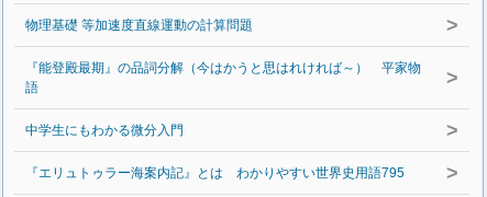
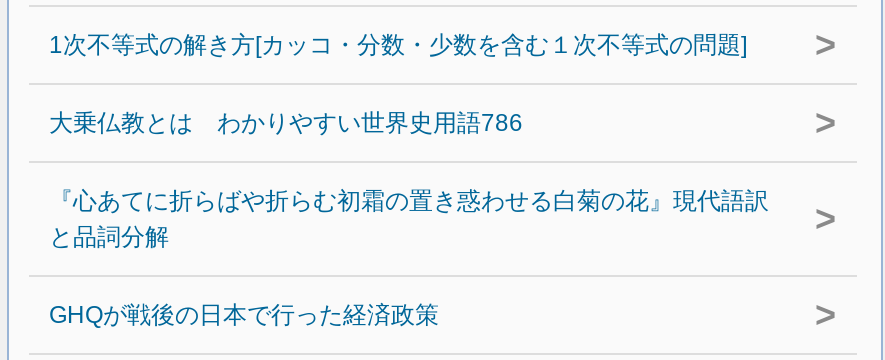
[25,18,253,33] 物理基礎 等加速度直線運動の計算問題 -> [49,31,747,59] 1次不等式の解き方[カッコ・分数・少数を含む１次不等式の問題]
[25,60,421,95] 『能登殿最期』の品詞分解（今はかうと思はれければ～） 平家物 | 語 -> [49,109,523,137] 大乗仏教とは わかりやすい世界史用語786
[25,123,184,138] 中学生にもわかる微分入門 -> [49,187,769,251] 『心あてに折らばや折らむ初霜の置き惑わせる白菊の花』現代語訳 | と品詞分解
[25,165,405,181] 『エリュトゥラー海案内記』とは わかりやすい世界史用語795 -> [49,301,439,329] GHQが戦後の日本で行った経済政策

